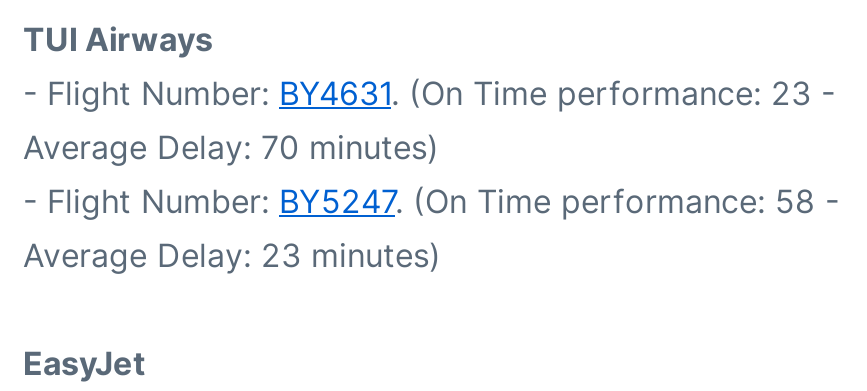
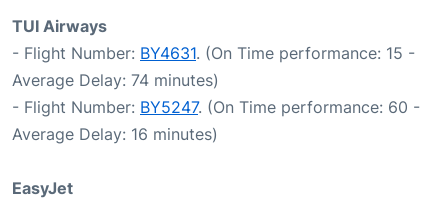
[23,73,835,113] - Flight Number: BY4631. (On Time performance: 23 - -> [12,43,415,63] - Flight Number: BY4631. (On Time performance: 15 -
[23,127,439,167] Average Delay: 70 minutes) -> [12,70,219,90] Average Delay: 74 minutes)
[23,181,839,221] - Flight Number: BY5247. (On Time performance: 58 - -> [12,97,420,117] - Flight Number: BY5247. (On Time performance: 60 -
[23,235,441,275] Average Delay: 23 minutes) -> [12,124,218,144] Average Delay: 16 minutes)

